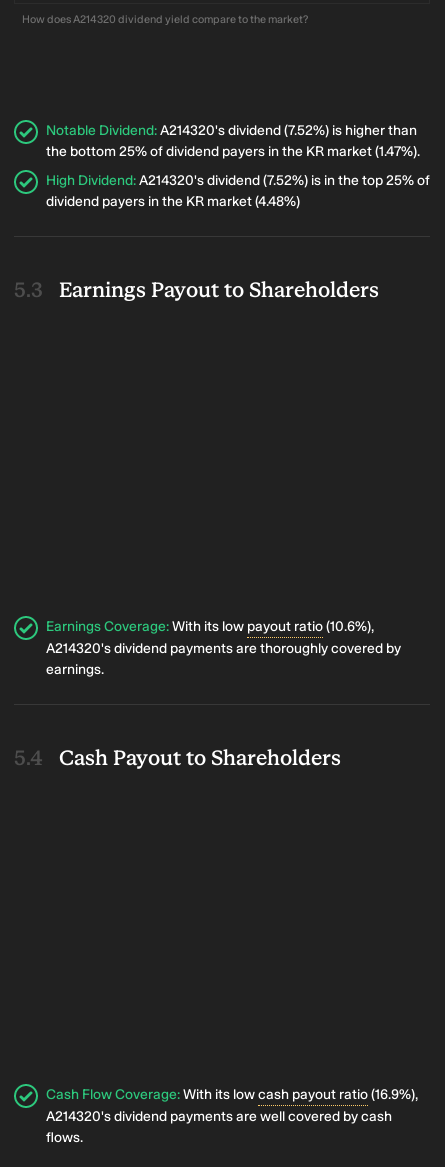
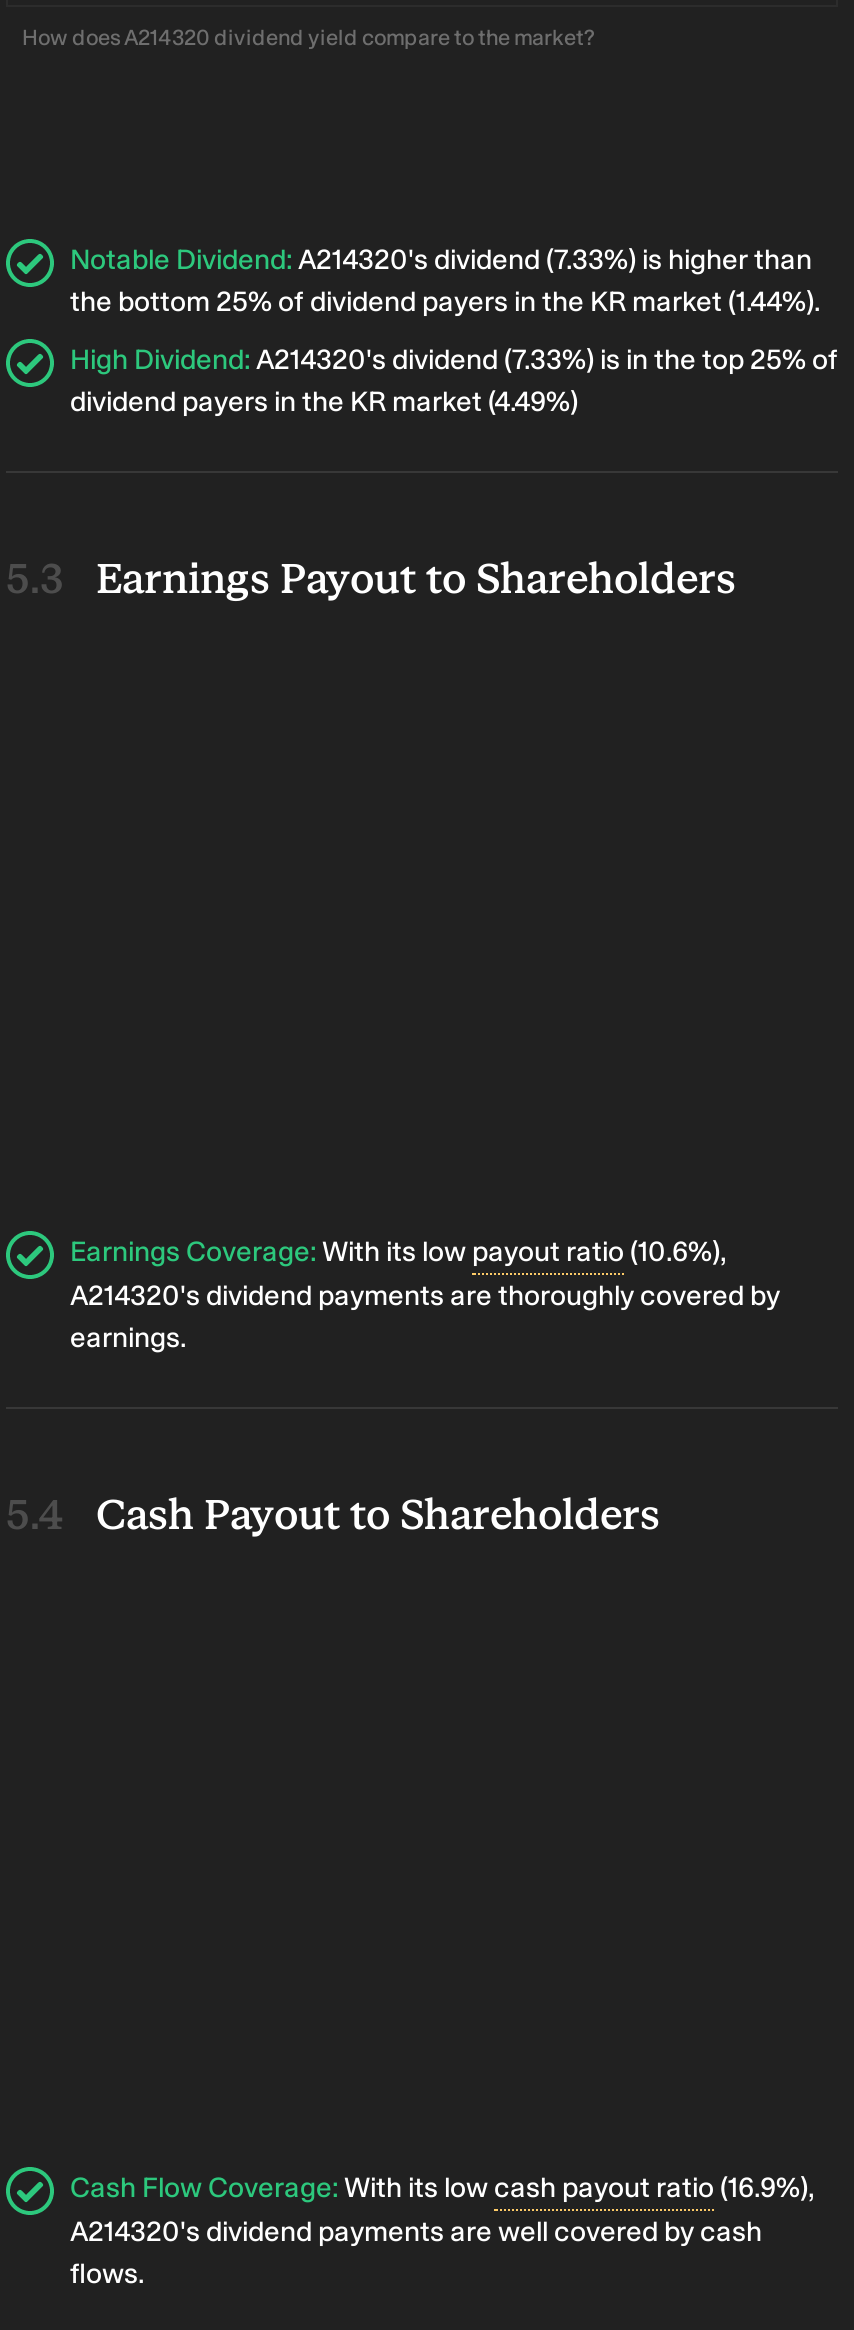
[46,122,417,139] Notable Dividend: A214320's dividend (7.52%) is higher than -> [70,243,812,277] Notable Dividend: A214320's dividend (7.33%) is higher than
[46,143,420,160] the bottom 25% of dividend payers in the KR market (1.47%). -> [70,285,820,319] the bottom 25% of dividend payers in the KR market (1.44%).
[46,172,430,189] High Dividend: A214320's dividend (7.52%) is in the top 25% of -> [70,343,838,377] High Dividend: A214320's dividend (7.33%) is in the top 25% of
[46,193,300,210] dividend payers in the KR market (4.48%) -> [70,385,578,419] dividend payers in the KR market (4.49%)

